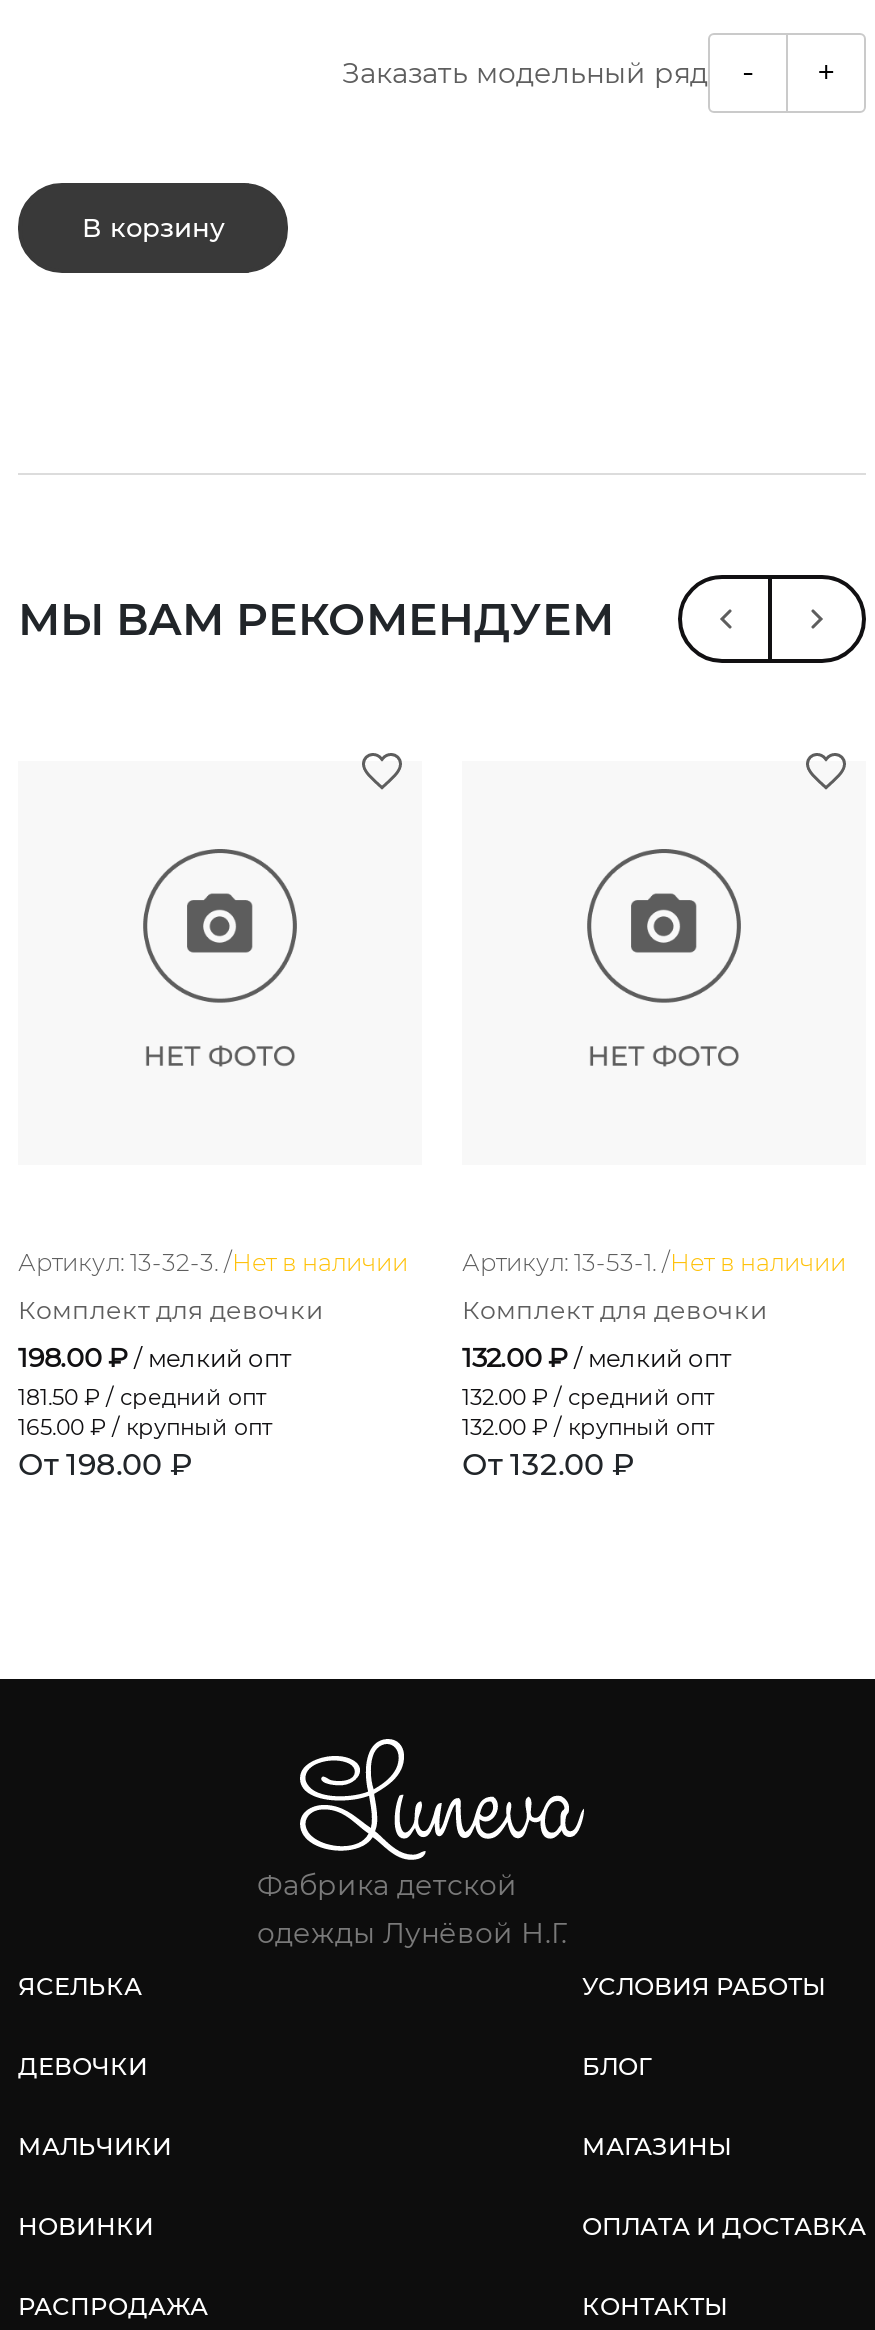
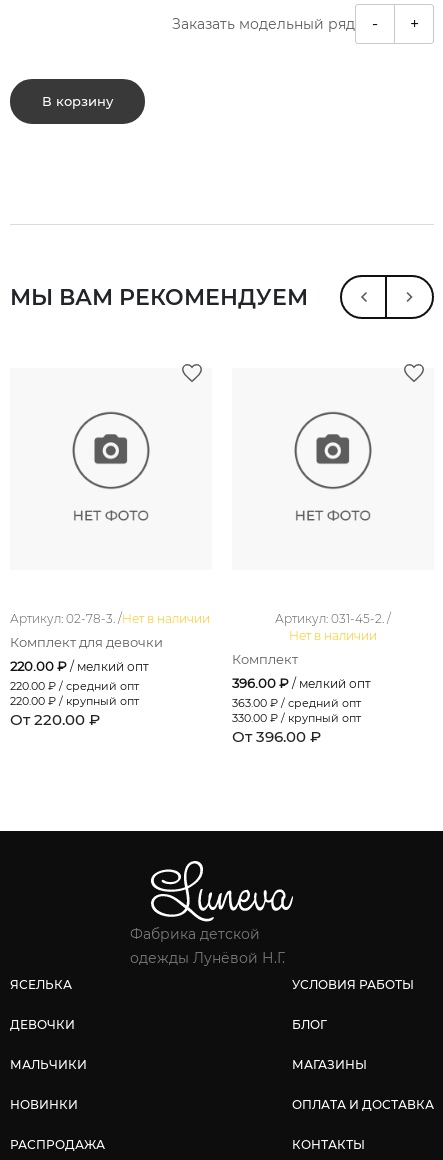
[18,1247,408,1277] Артикул: 13-32-3. /Нет в наличии -> [10,611,210,626] Артикул: 02-78-3. /Нет в наличии
[462,1247,846,1277] Артикул: 13-53-1. /Нет в наличии -> [275,611,391,643] Артикул: 031-45-2. / | Нет в наличии
[462,1295,768,1325] Комплект для девочки -> [232,652,298,667] Комплект
[18,1341,292,1483] 198.00 ₽ / мелкий опт | 181.50 ₽ / средний опт | 165.00 ₽ / крупный опт | От 198.00 ₽ -> [10,658,149,729] 220.00 ₽ / мелкий опт | 220.00 ₽ / средний опт | 220.00 ₽ / крупный опт | От 220.00 ₽
[462,1341,732,1483] 132.00 ₽ / мелкий опт | 132.00 ₽ / средний опт | 132.00 ₽ / крупный опт | От 132.00 ₽ -> [232,675,371,746] 396.00 ₽ / мелкий опт | 363.00 ₽ / средний опт | 330.00 ₽ / крупный опт | От 396.00 ₽

